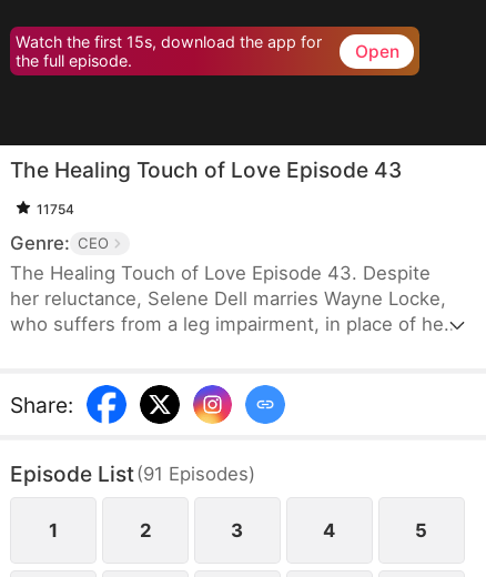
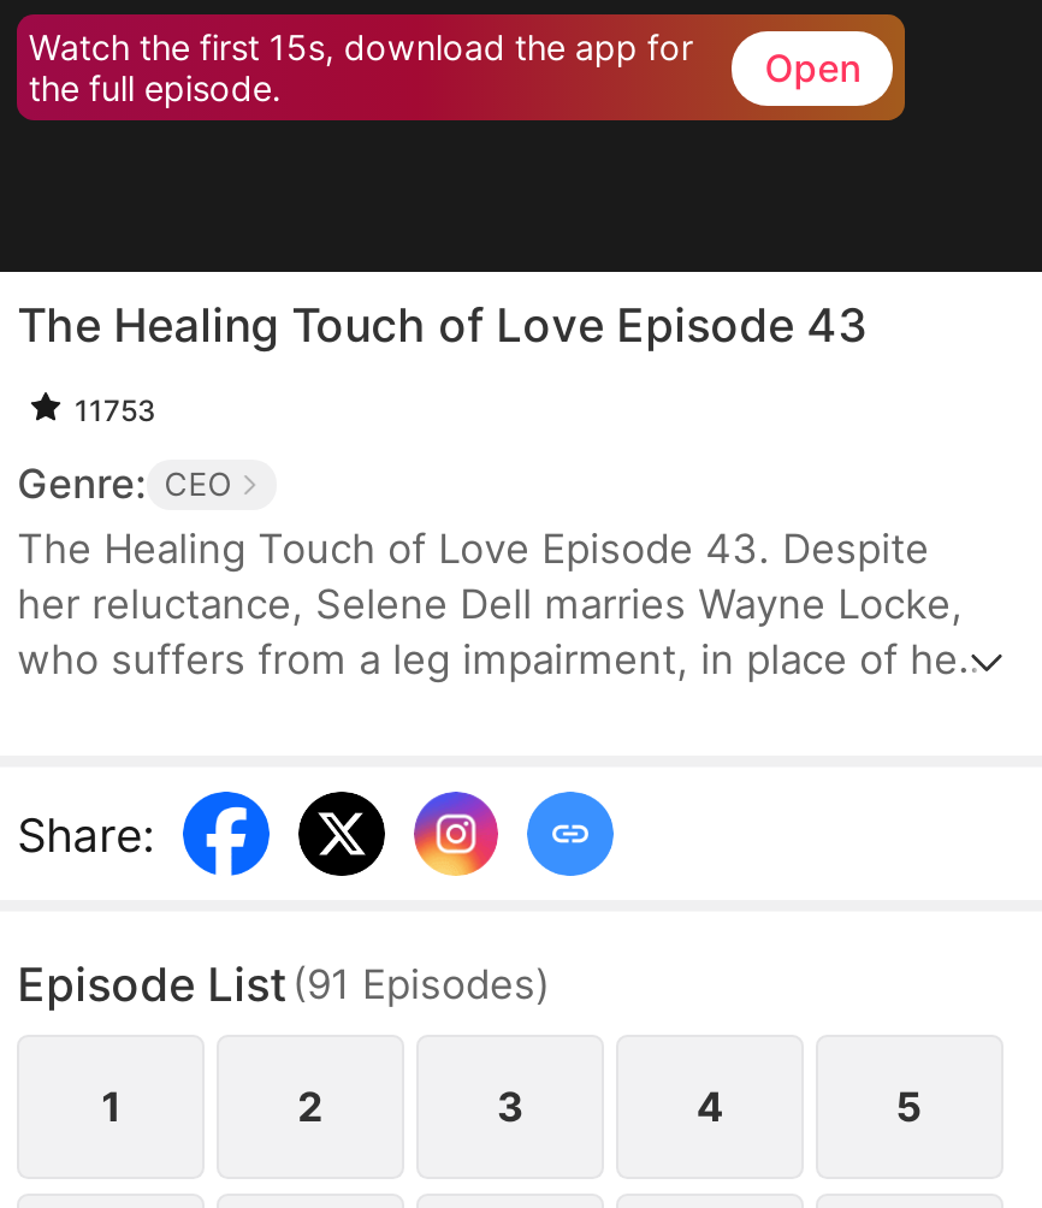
[37,201,74,217] 11754 -> [75,392,156,428] 11753

